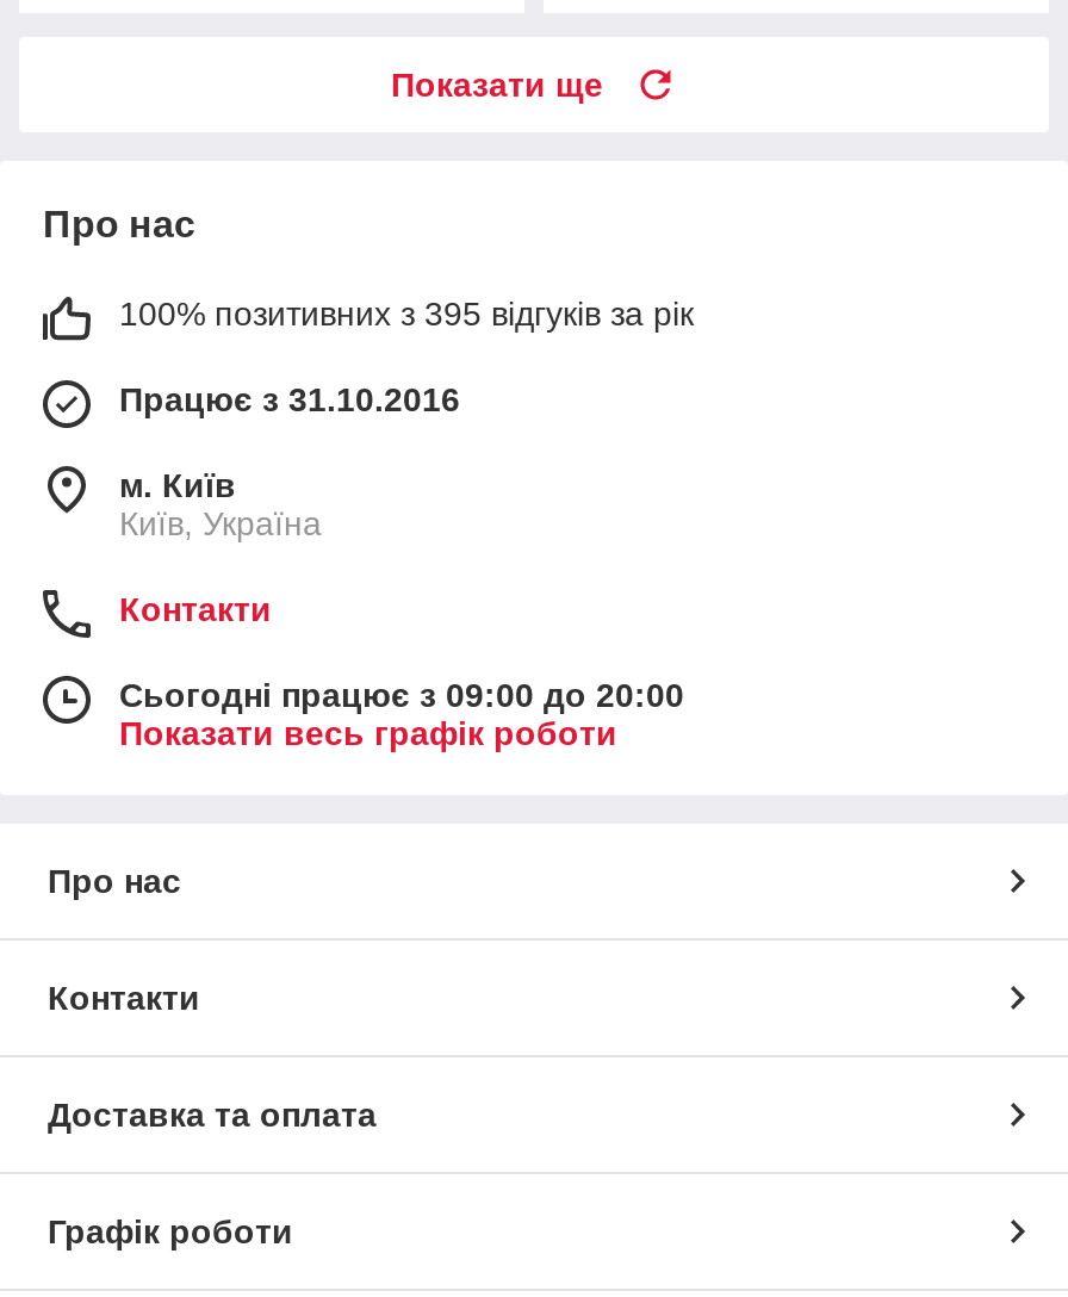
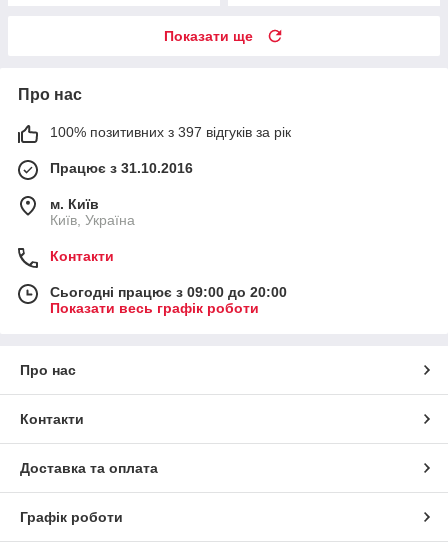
[119,294,694,332] 100% позитивних з 395 відгуків за рік -> [50,124,291,140] 100% позитивних з 397 відгуків за рік

